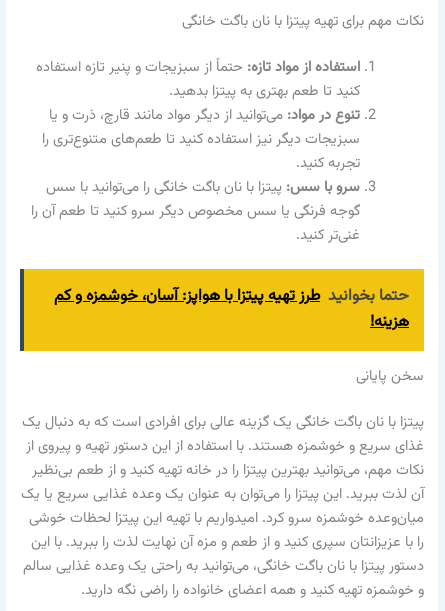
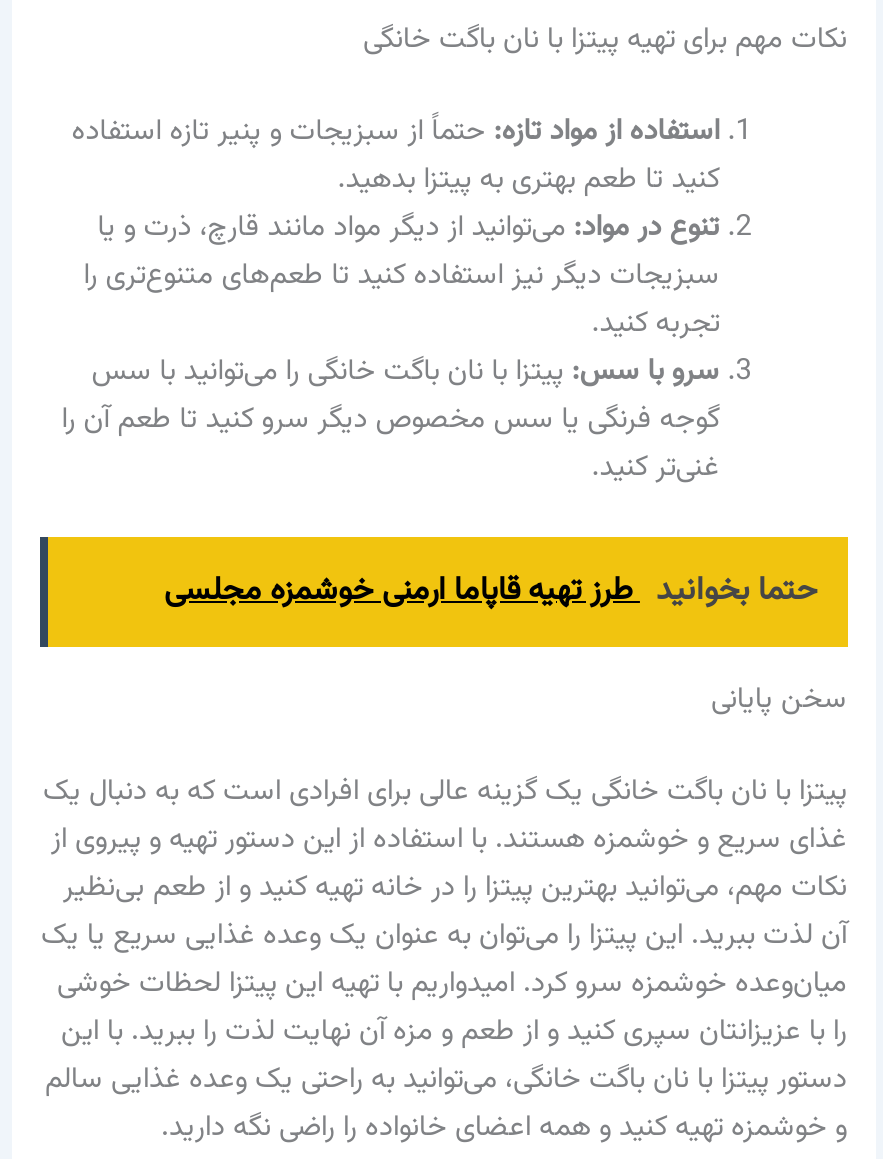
[54,284,409,335] حتما بخوانید طرز تهیه پیتزا با هواپز: آسان، خوشمزه و کم | هزینه! -> [164,566,818,616] حتما بخوانید طرز تهیه قاپاما ارمنی خوشمزه مجلسی

